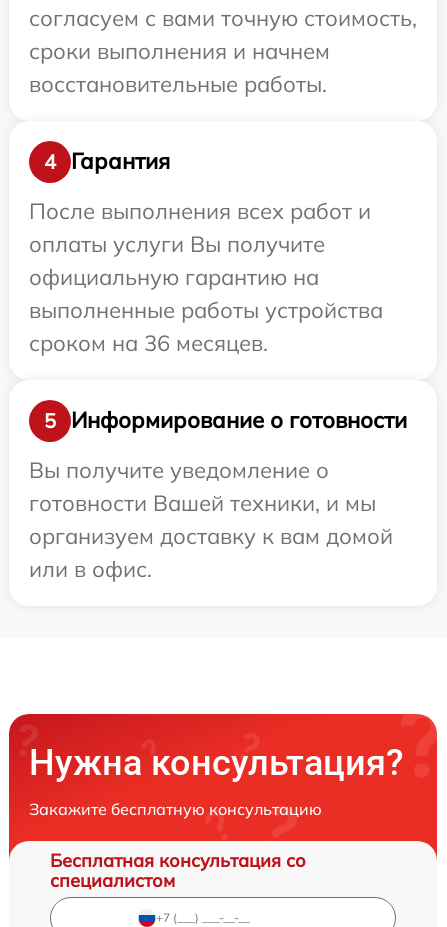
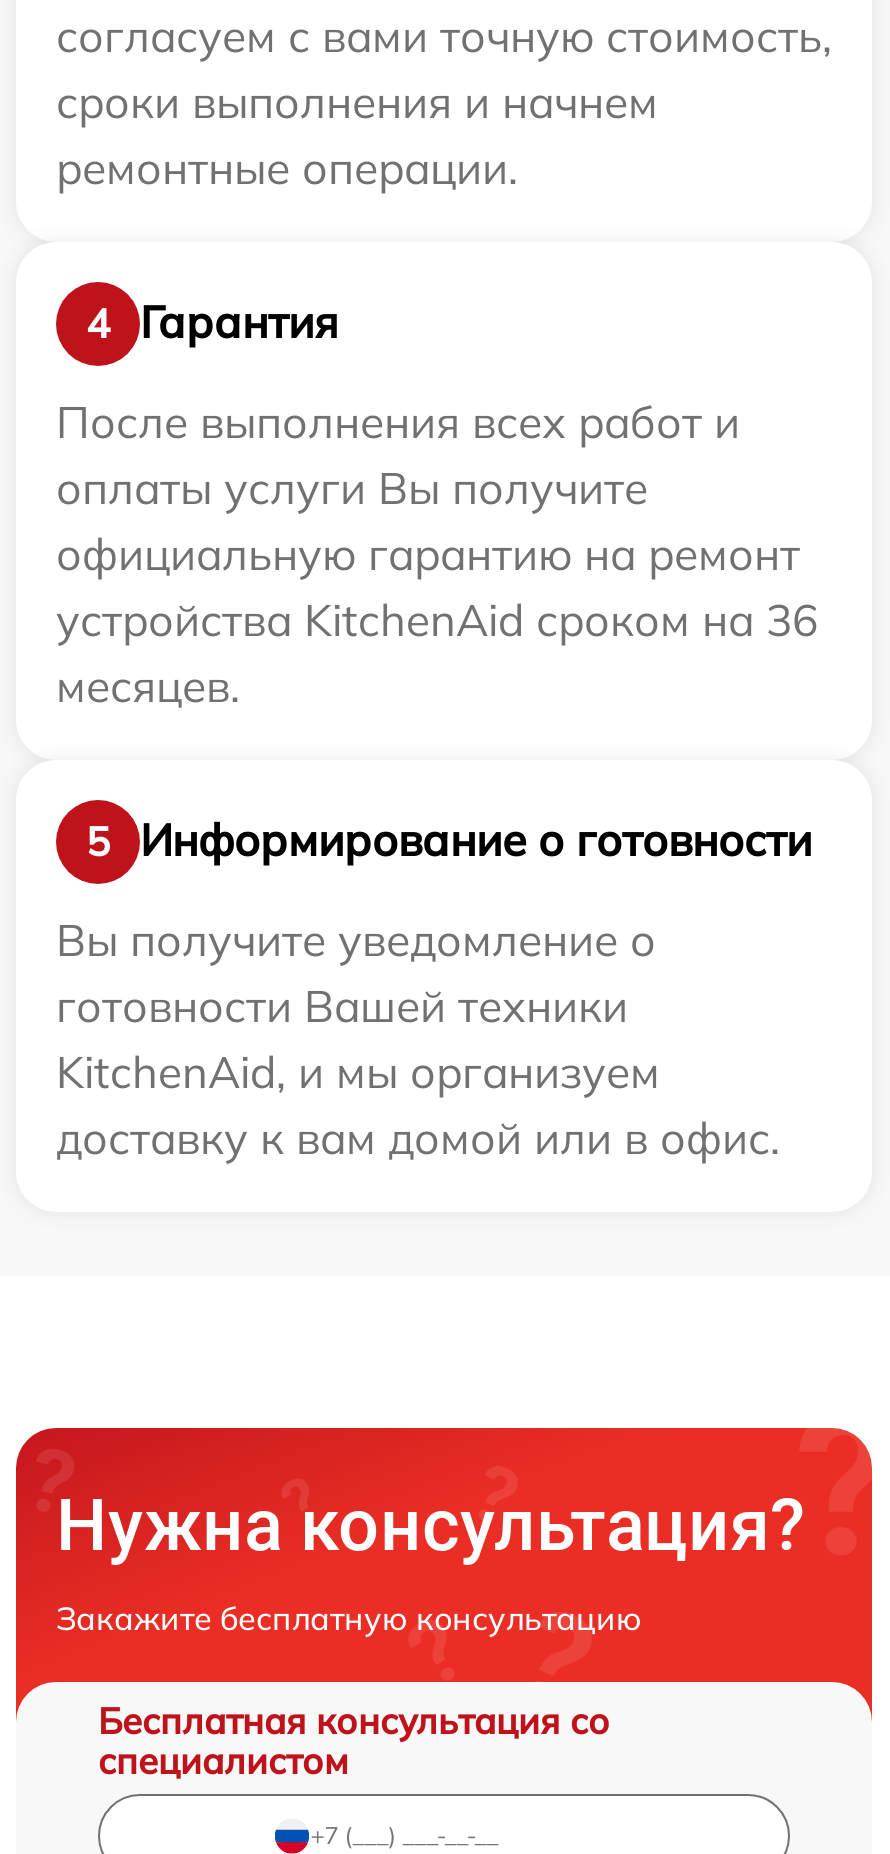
[29,70,327,98] восстановительные работы. -> [56,139,518,195] ремонтные операции.
[29,263,383,357] официальную гарантию на | выполненные работы устройства | сроком на 36 месяцев. -> [56,525,818,713] официальную гарантию на ремонт | устройства KitchenAid сроком на 36 | месяцев.
[29,489,393,583] готовности Вашей техники, и мы | организуем доставку к вам домой | или в офис. -> [56,977,780,1165] готовности Вашей техники | KitchenAid, и мы организуем | доставку к вам домой или в офис.

